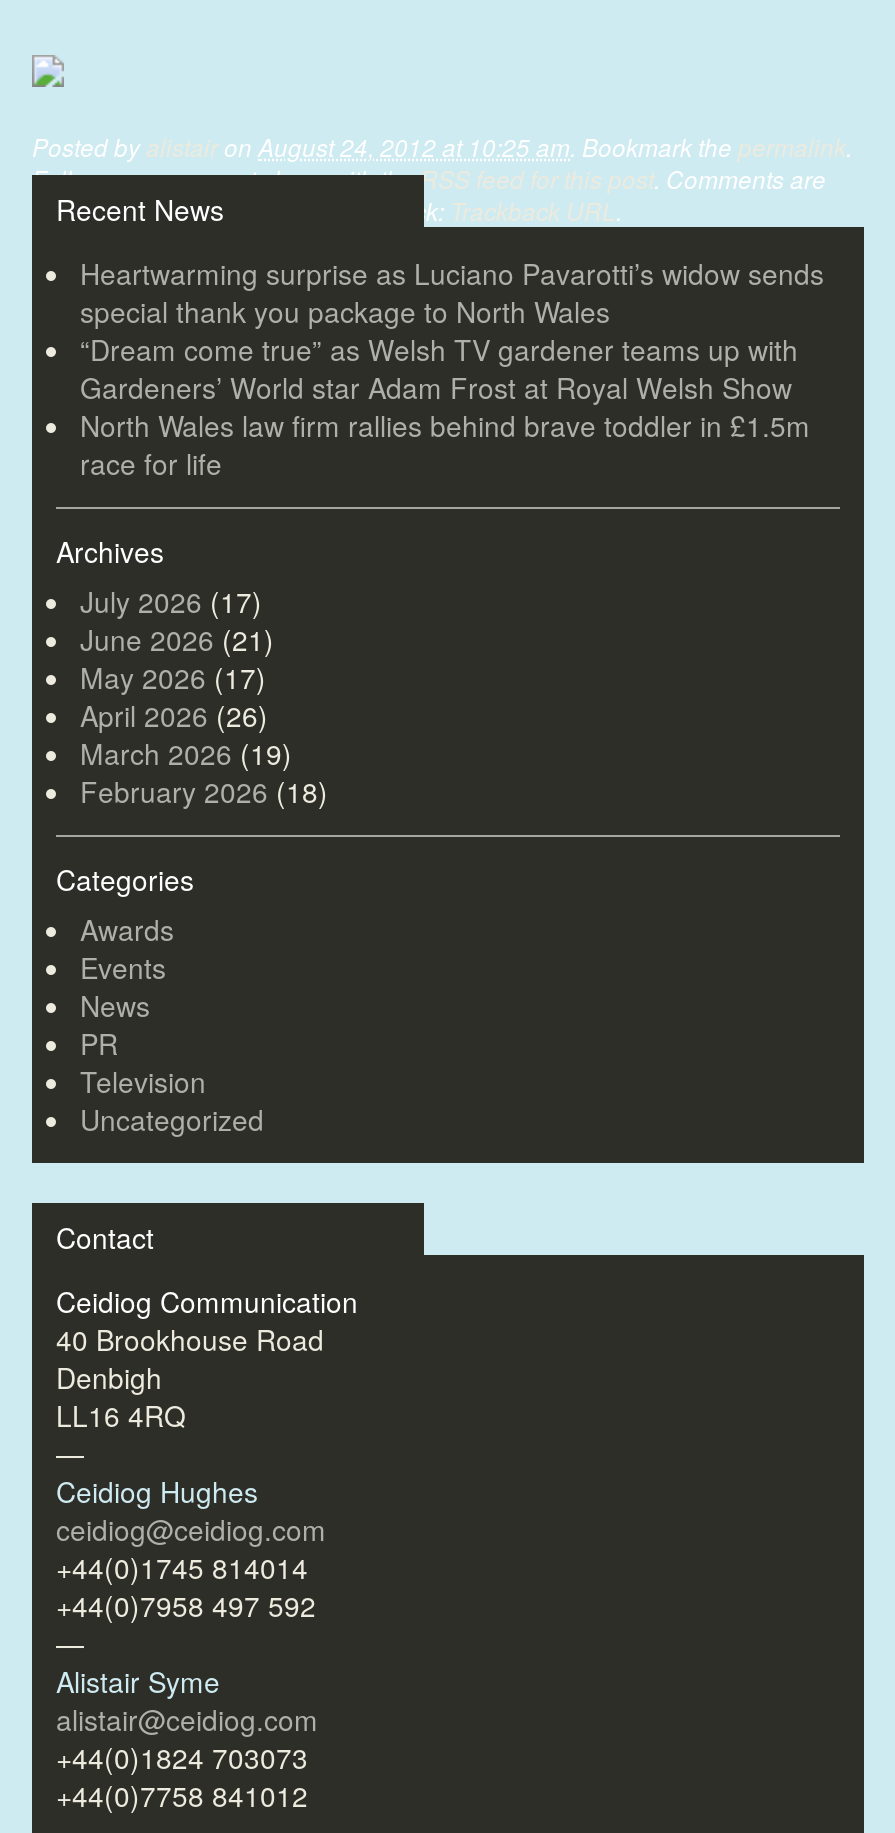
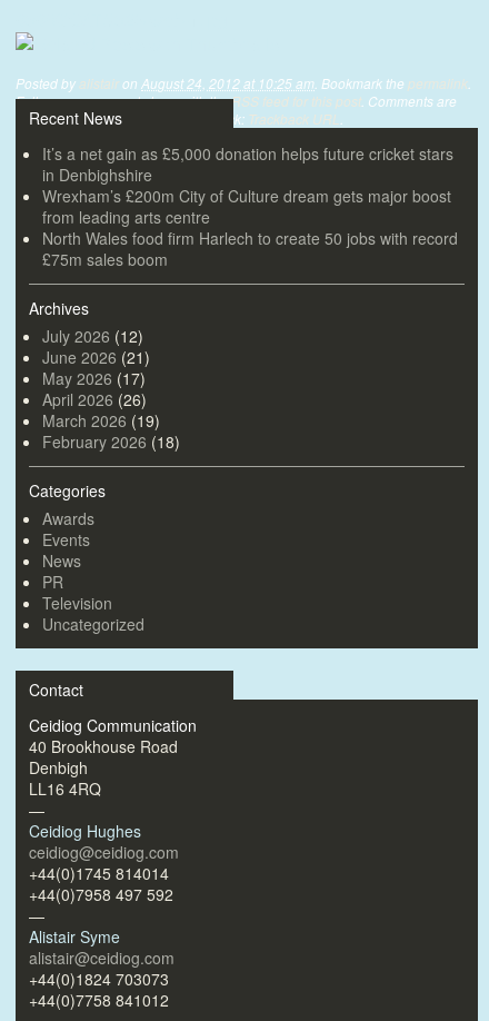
[80,254,824,484] Heartwarming surprise as Luciano Pavarotti’s widow sends | special thank you package to North Wales | “Dream come true” as Welsh TV gardener teams up with | Gardeners’ World star Adam Frost at Royal Welsh Show | North Wales law firm rallies behind brave toddler in £1.5m | race for life -> [42,143,458,271] It’s a net gain as £5,000 donation helps future cricket stars | in Denbighshire | Wrexham’s £200m City of Culture dream gets major boost | from leading arts centre | North Wales food firm Harlech to create 50 jobs with record | £75m sales boom
[80,582,262,622] July 2026 (17) -> [42,325,143,347] July 2026 (12)

